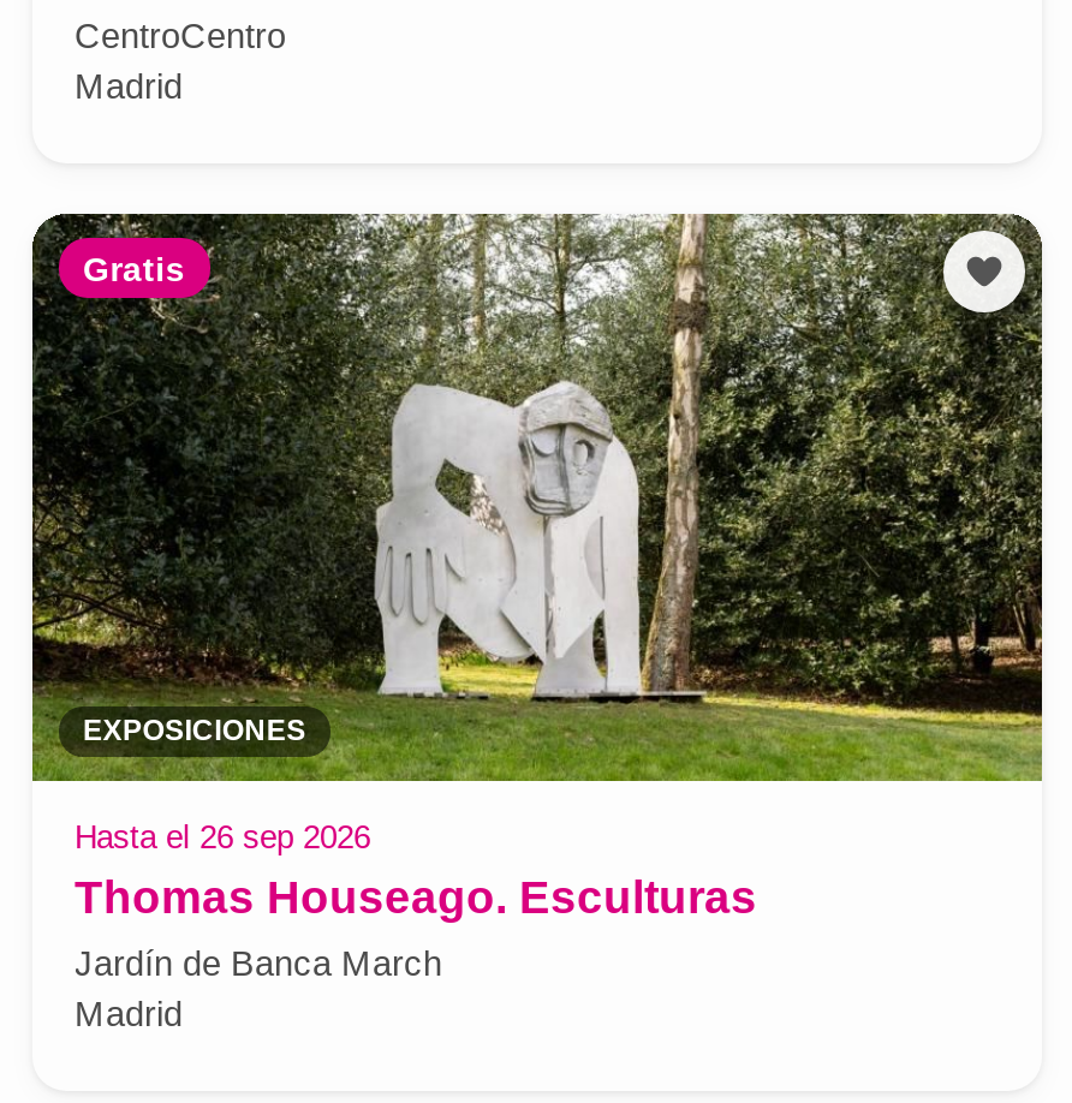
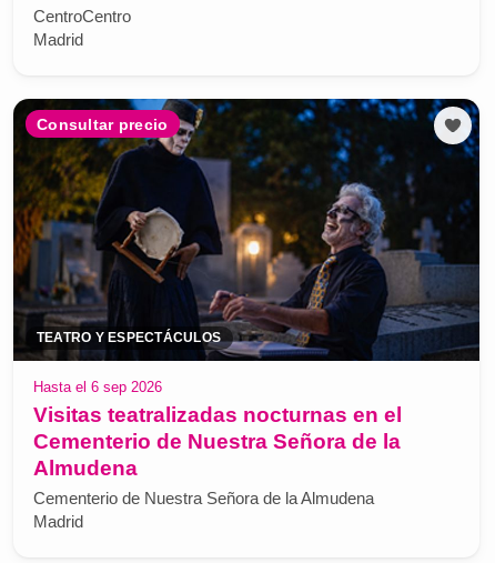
[30,211,1044,783] [image] | Gratis -> [13,98,481,362] [image] | Consultar precio
[83,714,306,748] EXPOSICIONES -> [37,330,221,346] TEATRO Y ESPECTÁCULOS
[75,820,757,983] Hasta el 26 sep 2026 | Thomas Houseago. Esculturas | Jardín de Banca March -> [33,379,401,507] Hasta el 6 sep 2026 | Visitas teatralizadas nocturnas en el | Cementerio de Nuestra Señora de la | Almudena | Cementerio de Nuestra Señora de la Almudena

